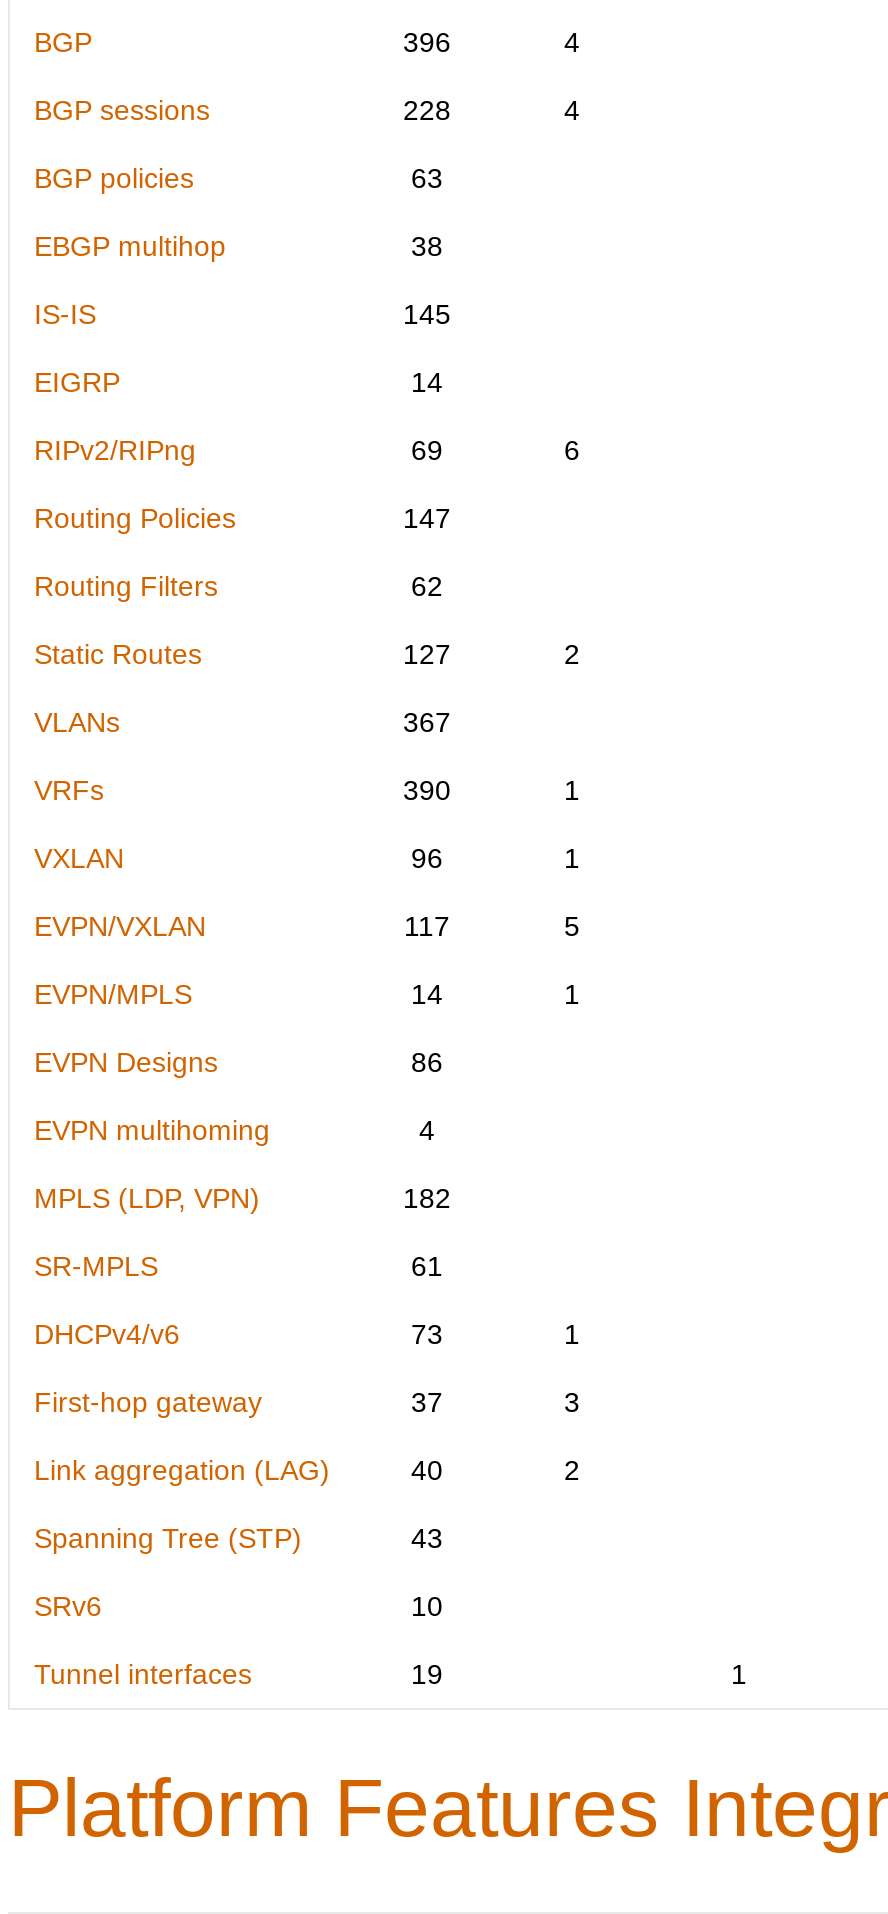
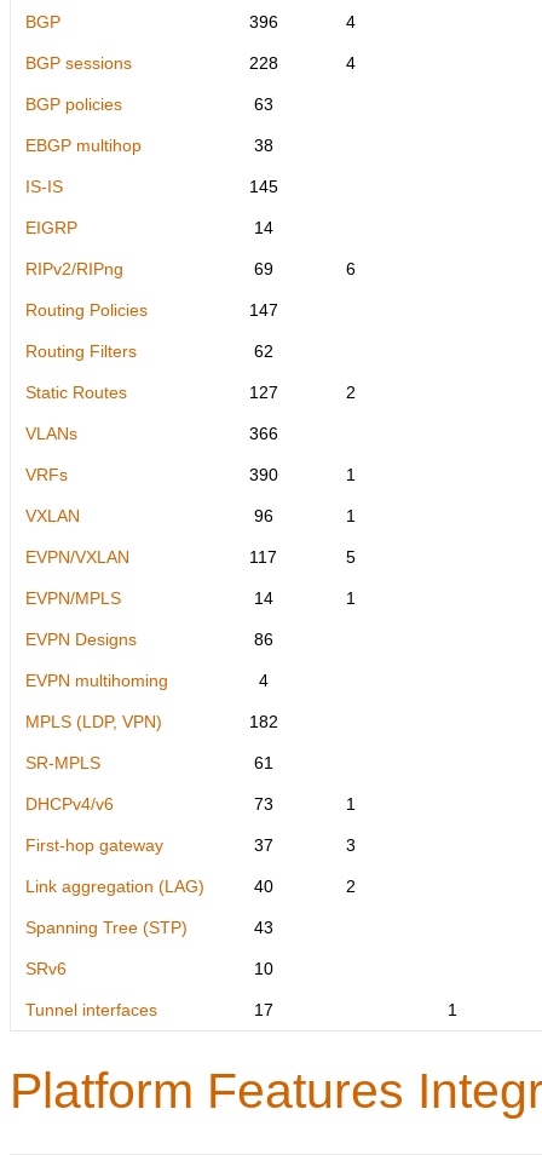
[403,707,451,739] 367 -> [249,424,278,444] 366
[411,1659,443,1691] 19 -> [253,1001,273,1020] 17

